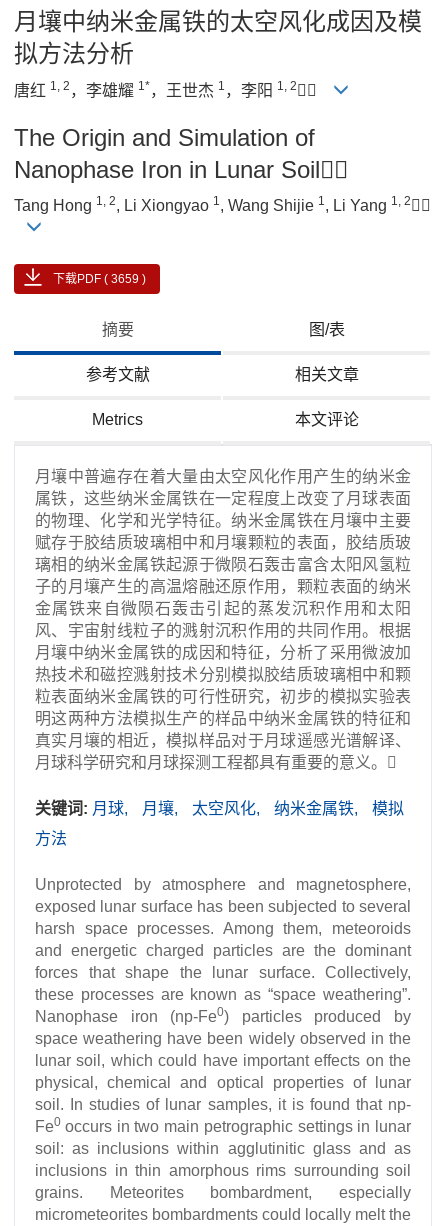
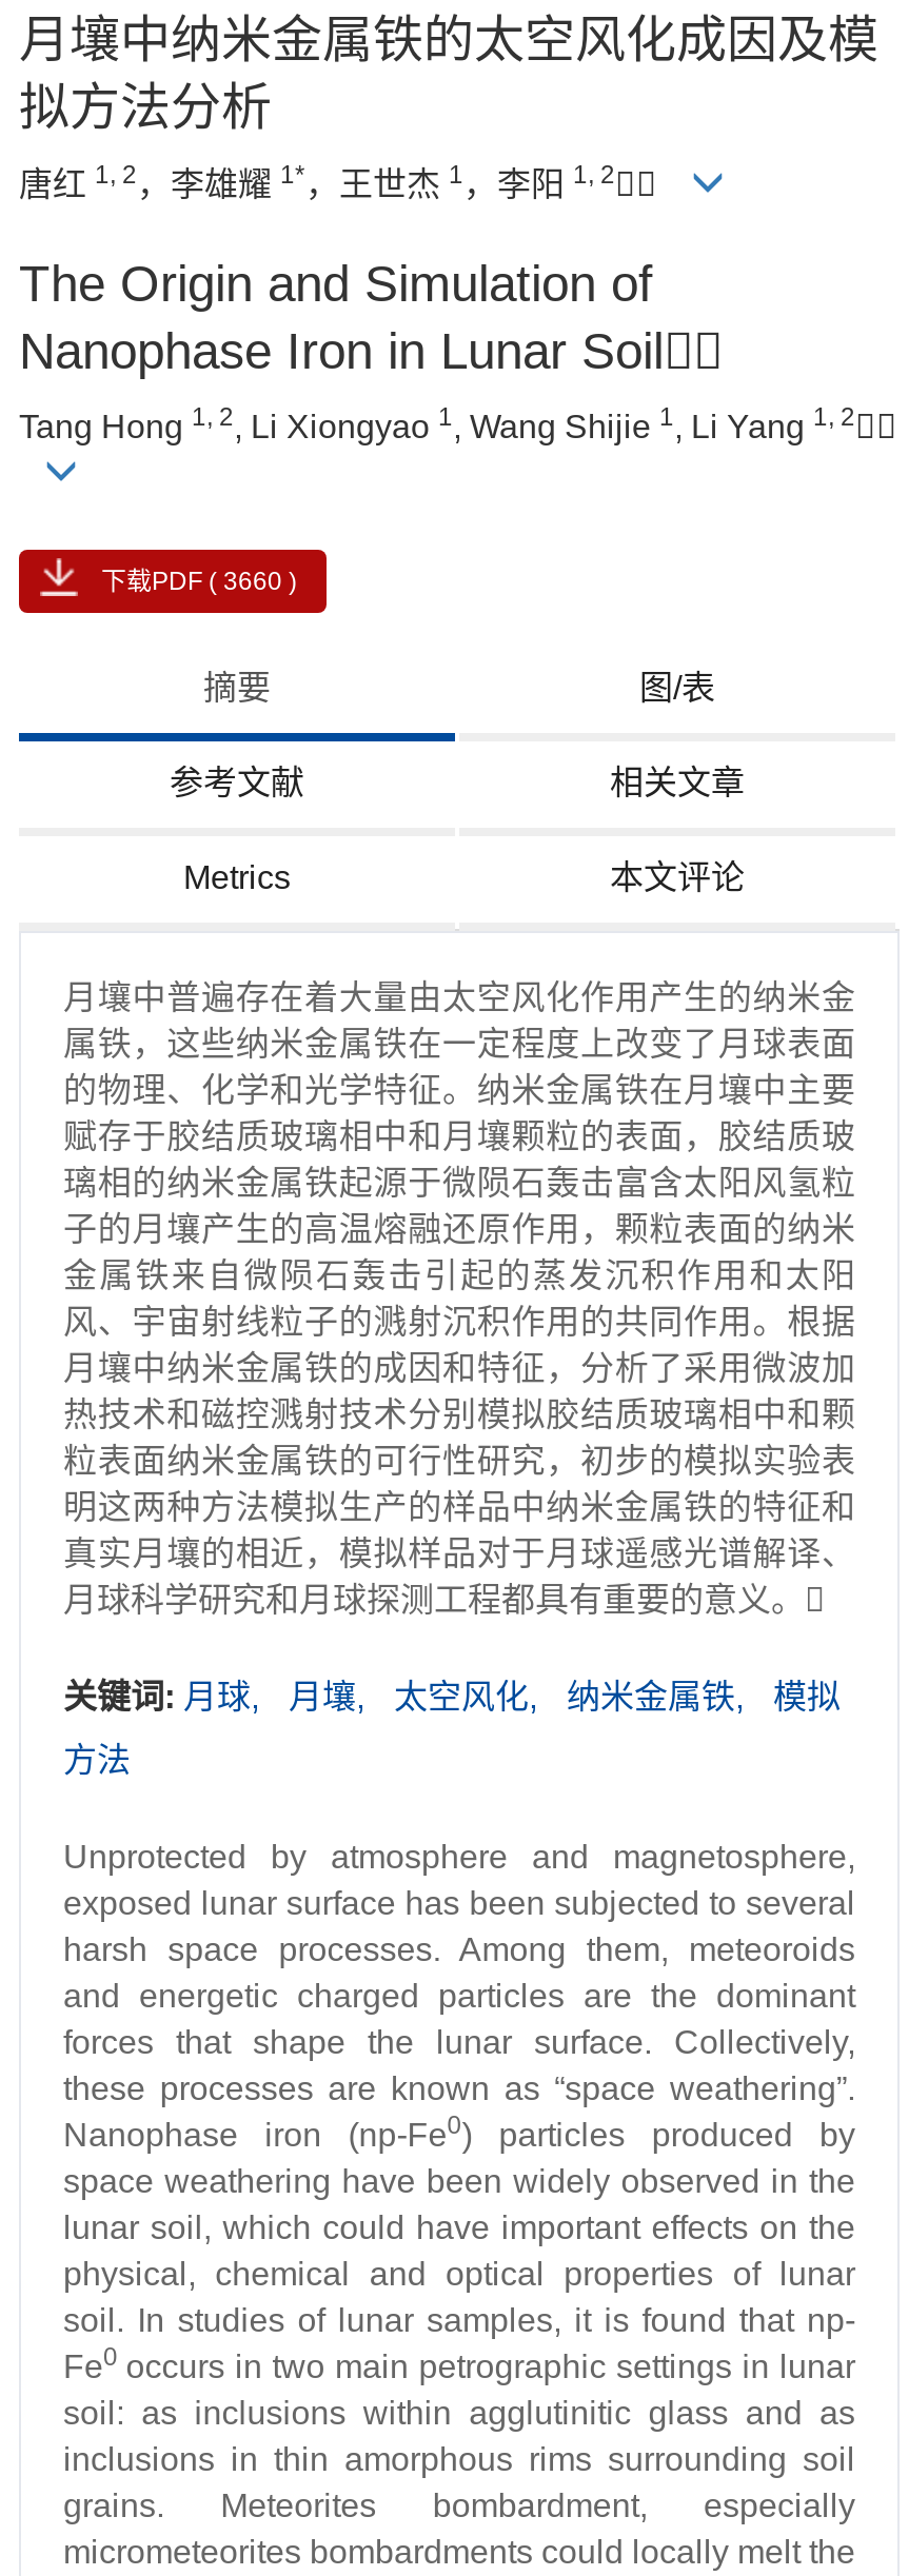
[53,271,146,285] 下载PDF ( 3659 ) -> [101,566,297,595] 下载PDF ( 3660 )

